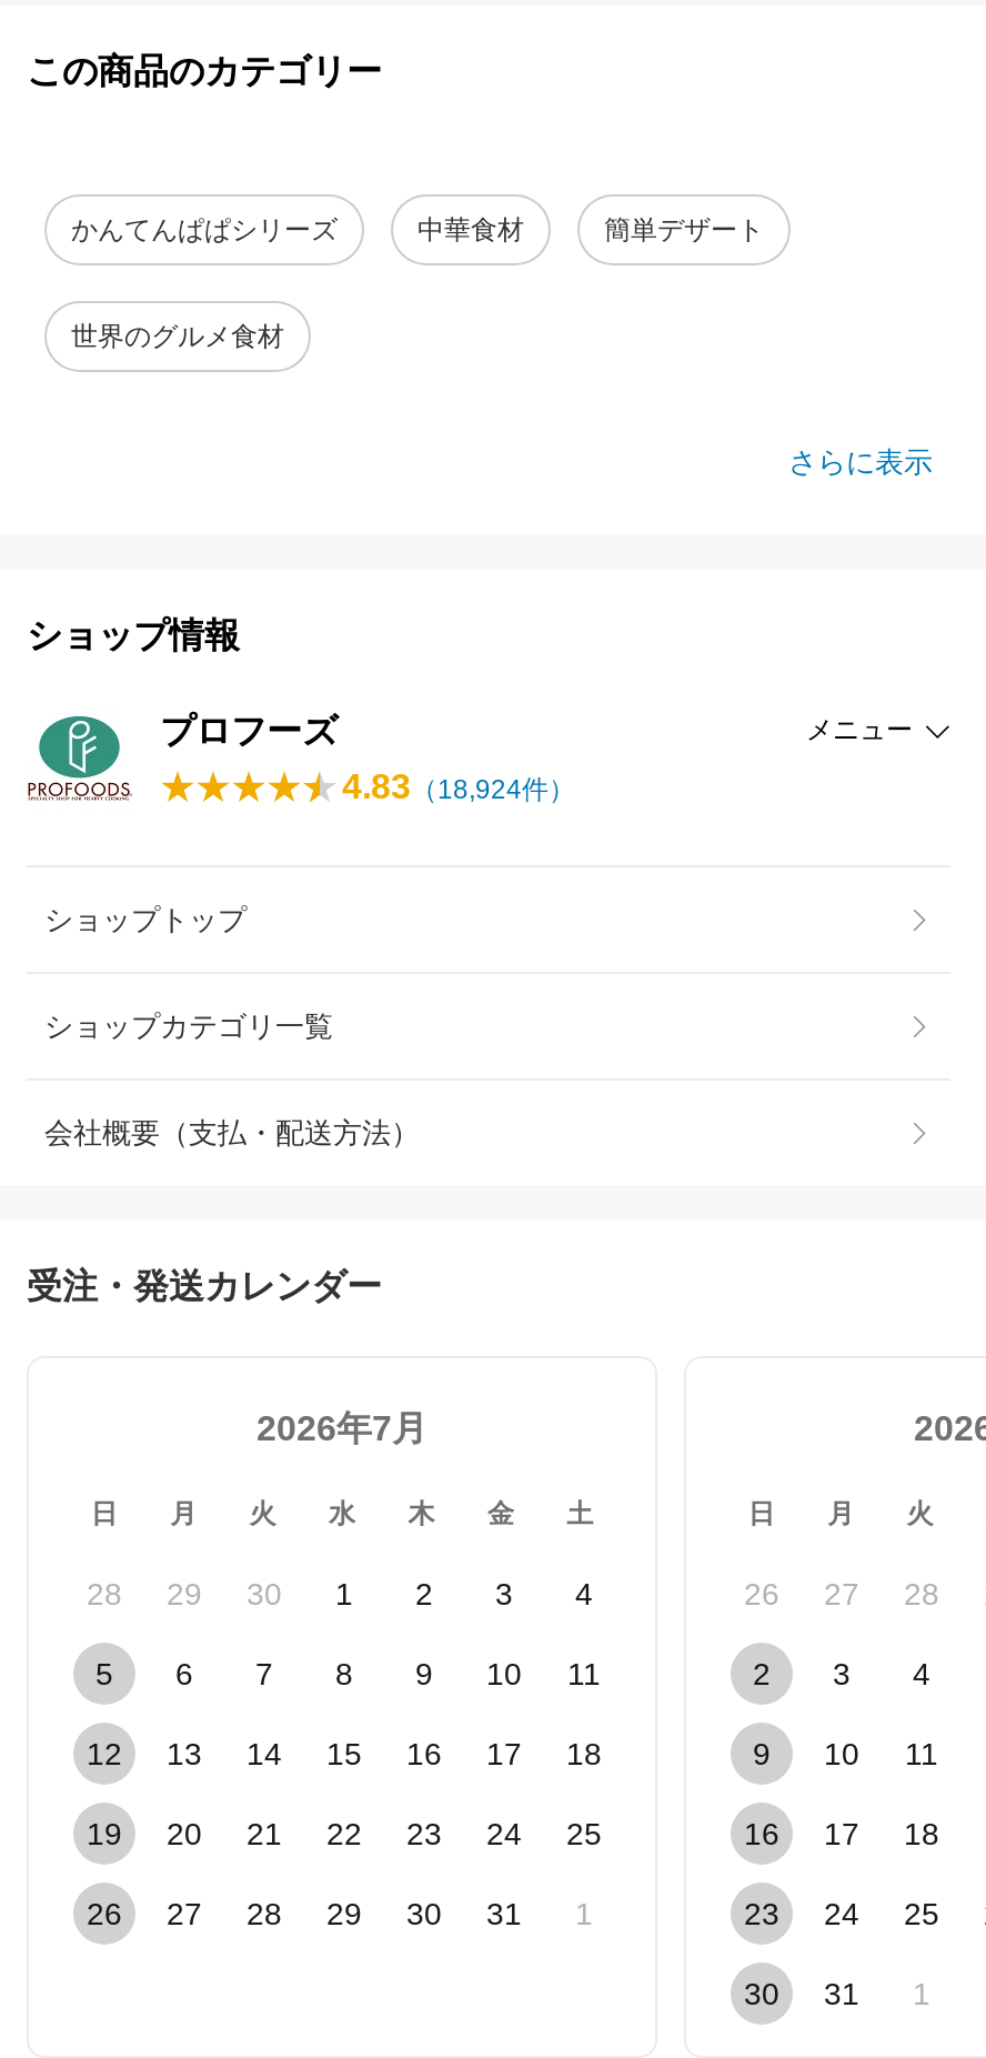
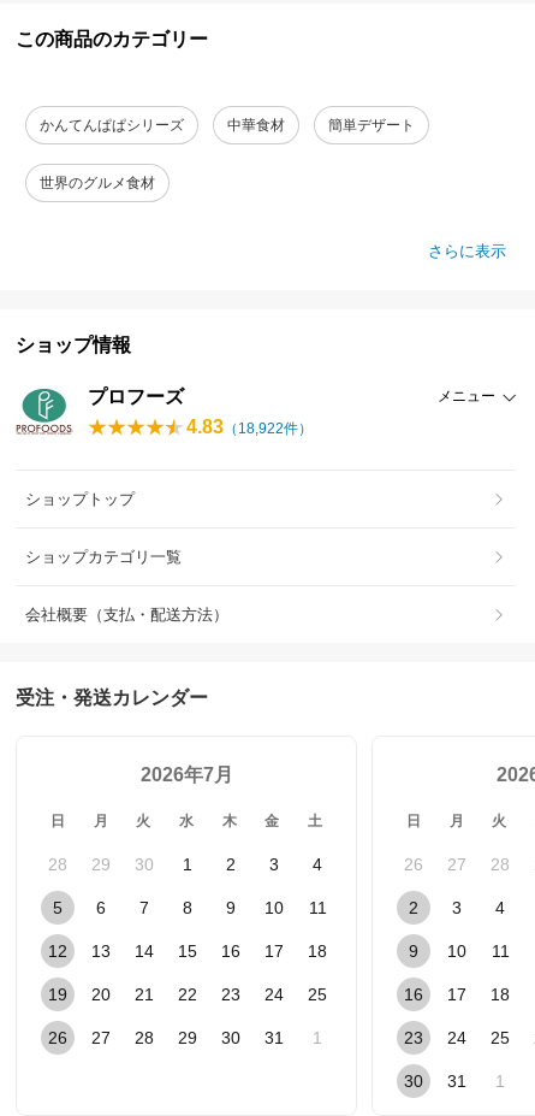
[342,767,575,805] 4.83（18,924件） -> [186,417,313,437] 4.83（18,922件）

